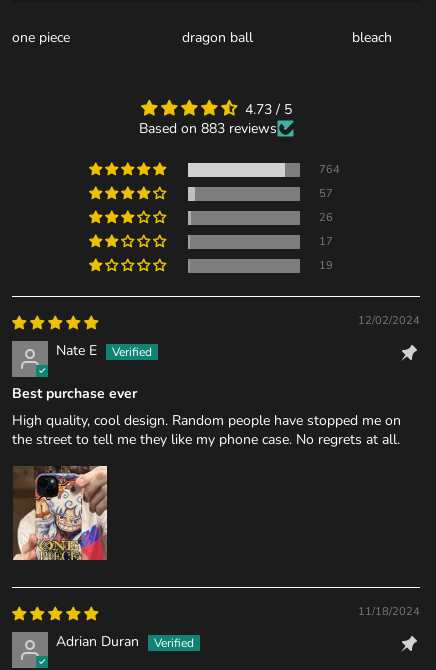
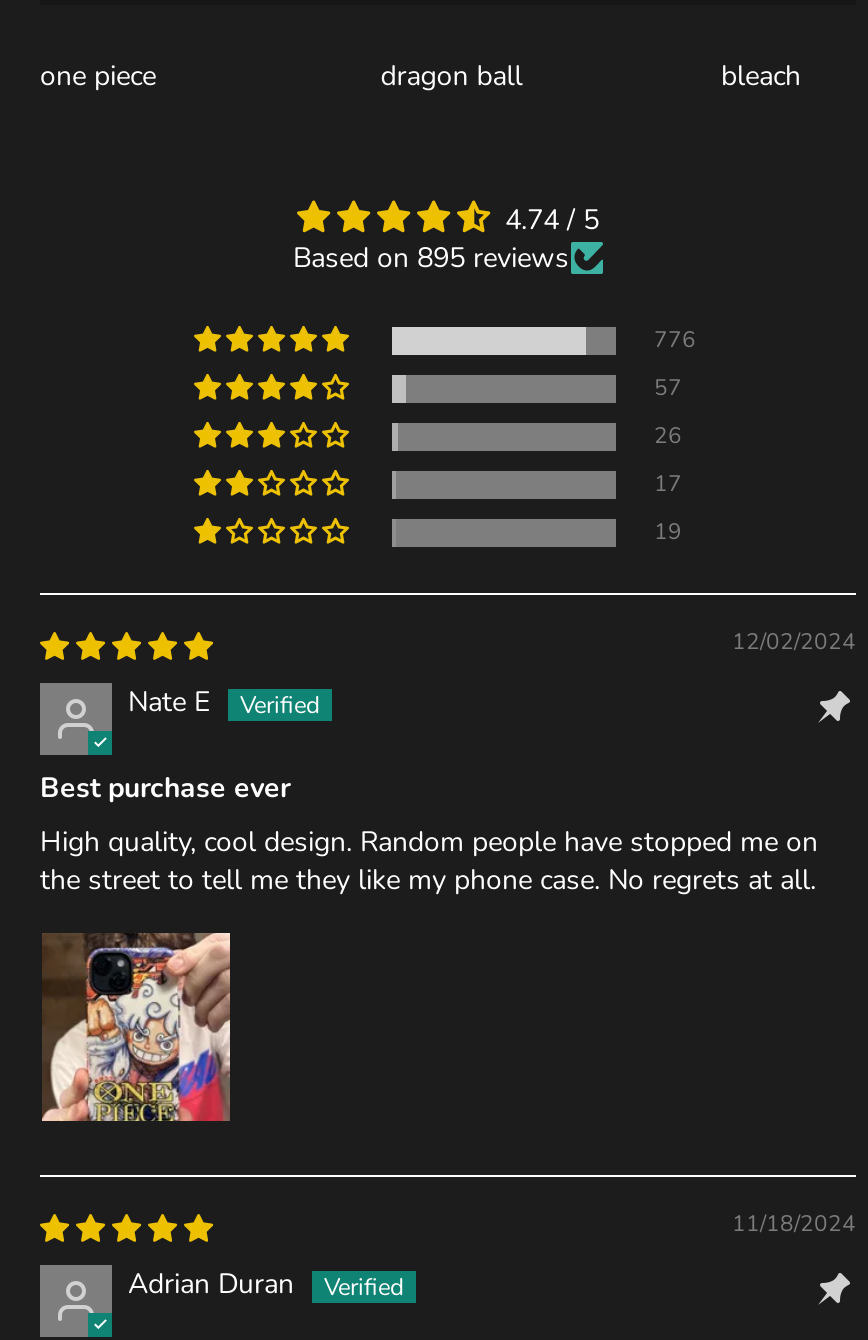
[244,100,291,119] 4.73 / 5 -> [505,200,599,238] 4.74 / 5
[138,119,276,138] Based on 883 reviews -> [293,238,569,276] Based on 895 reviews
[319,162,340,177] 764 -> [654,325,696,355] 776

